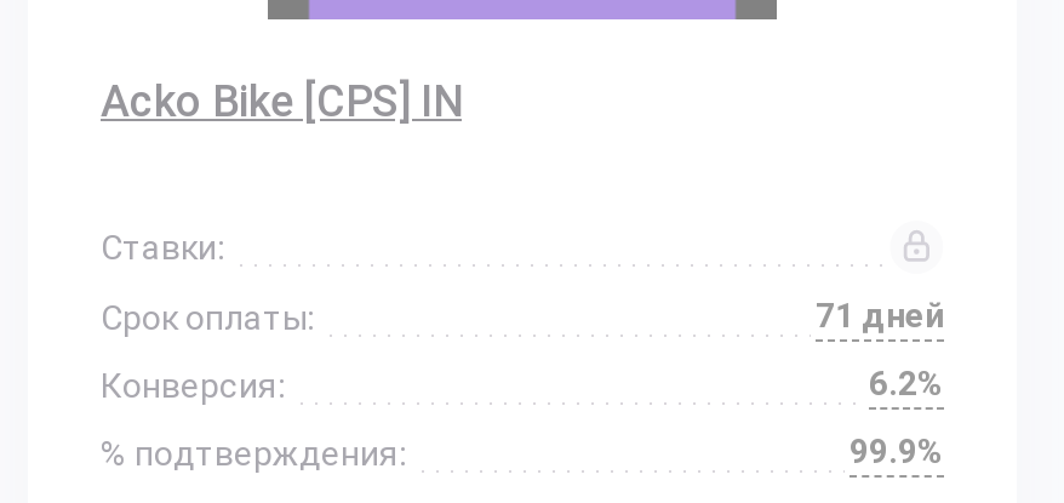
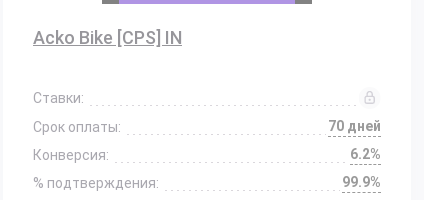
[816,296,944,335] 71 дней -> [328,118,381,134] 70 дней

